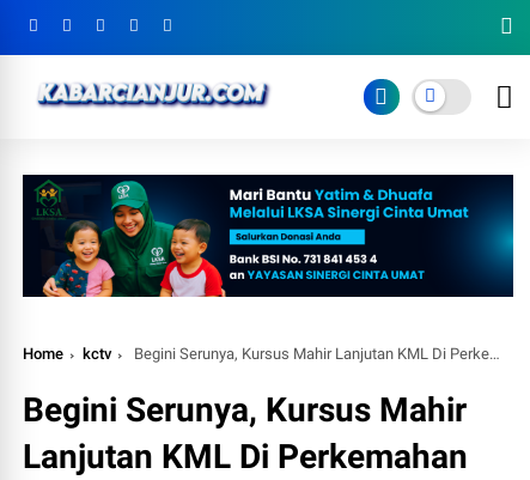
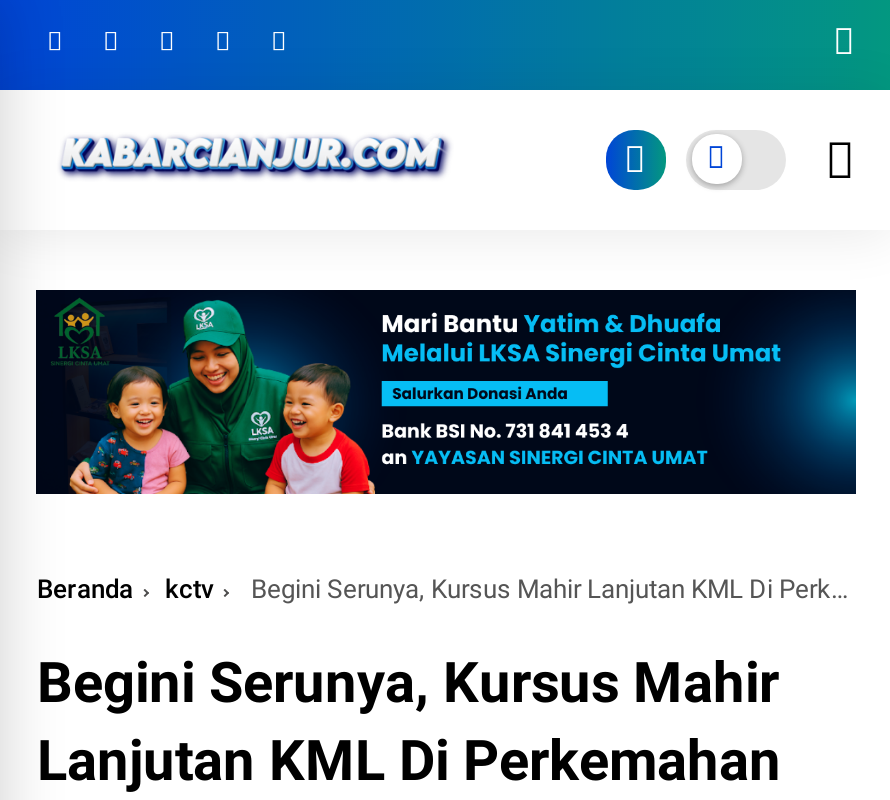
[23,345,64,363] Home -> [37,574,133,604] Beranda

